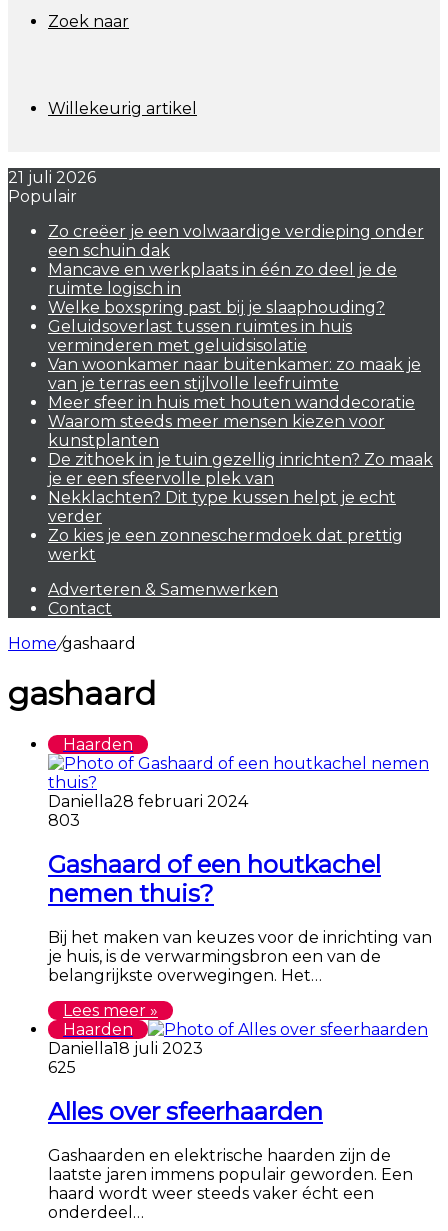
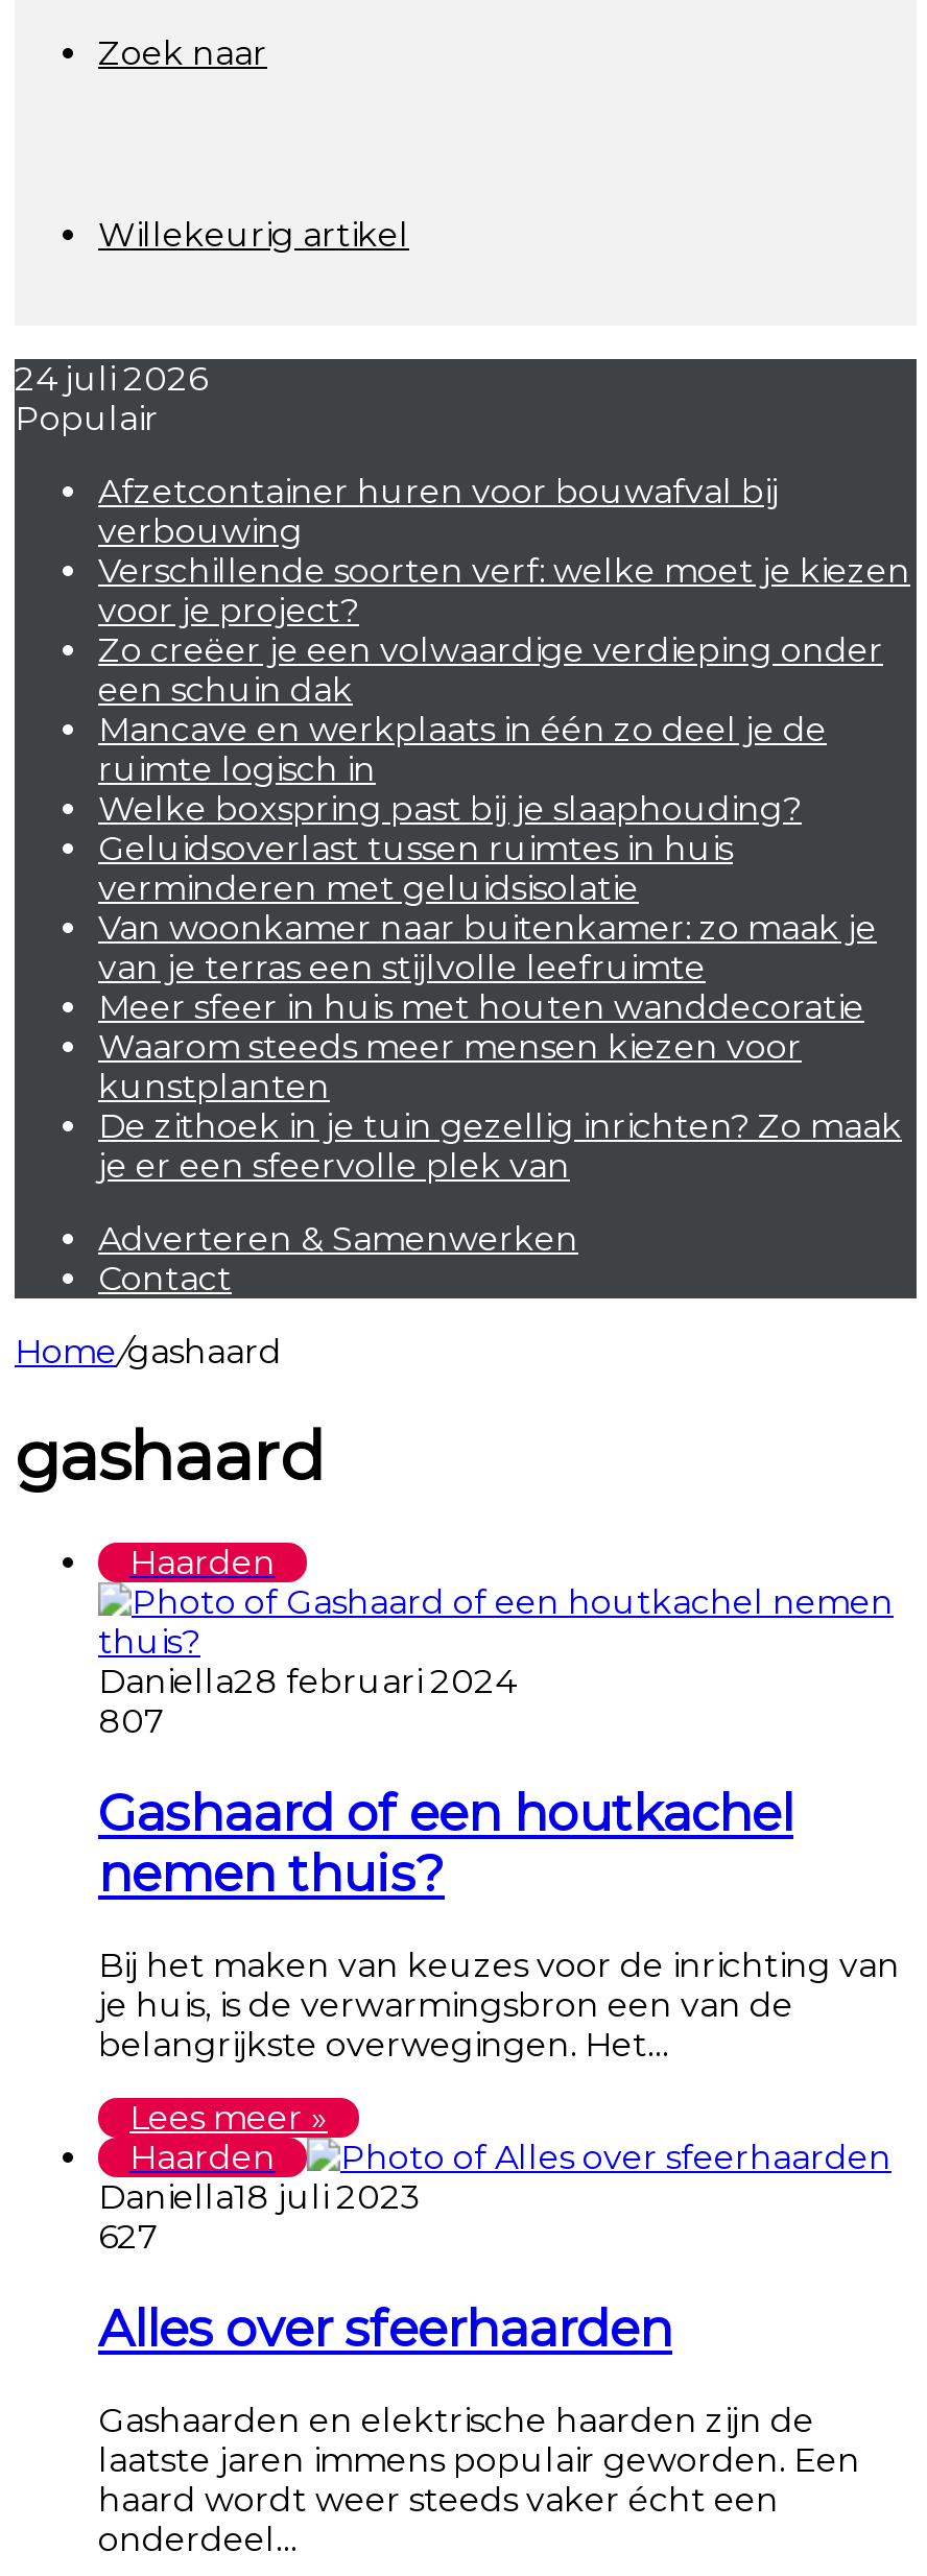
[8,168,96,187] 21 juli 2026 -> [15,359,207,399] 24 juli 2026
none -> [98,472,910,630] Afzetcontainer huren voor bouwafval bij | verbouwing | Verschillende soorten verf: welke moet je kiezen | voor je project?
moved [48,222,433,488] -> [98,630,902,1186]: Zo creëer je een volwaardige verdieping onder | een schuin dak | Mancave en werkplaats in één zo deel je de | ... | De zithoek in je tuin gezellig inrichten? Zo maak | je er een sfeervolle plek van
[48,488,403,564] Nekklachten? Dit type kussen helpt je echt | verder | Zo kies je een zonneschermdoek dat prettig | werkt -> none
[48,811,80,830] 803 -> [98,1701,165,1741] 807
[48,1058,76,1077] 625 -> [98,2216,159,2256] 627

